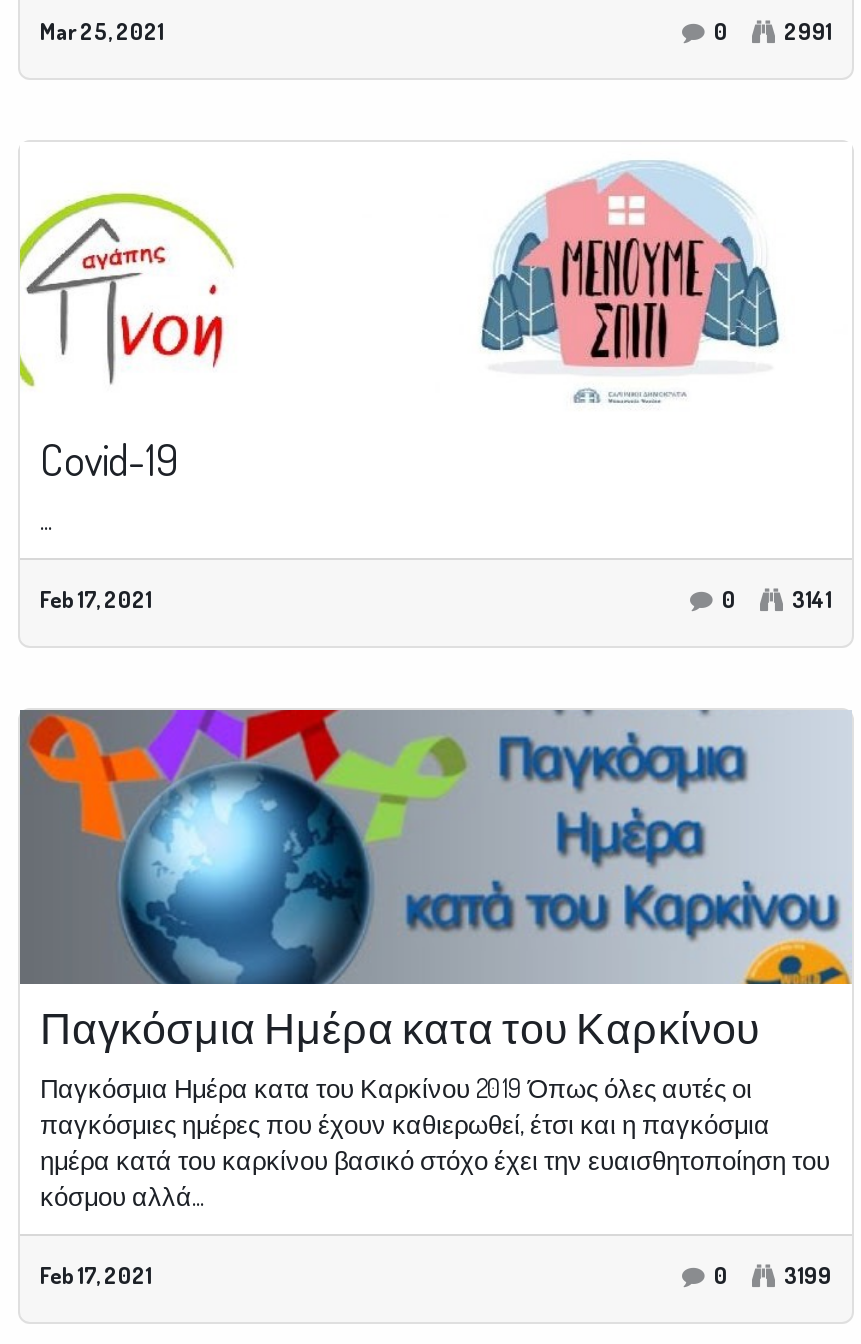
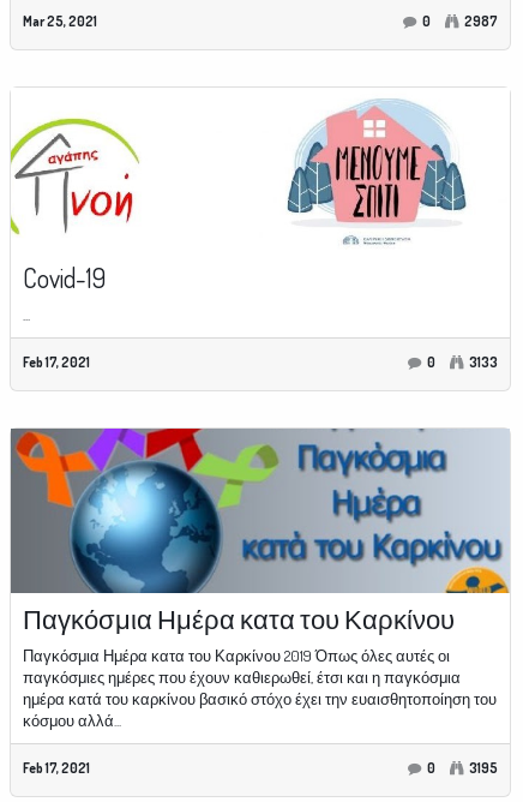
[714,16,832,46] 0 2991 -> [422,12,498,30] 0 2987
[722,584,832,614] 0 3141 -> [427,353,498,371] 0 3133
[714,1261,832,1291] 0 3199 -> [427,759,498,777] 0 3195

